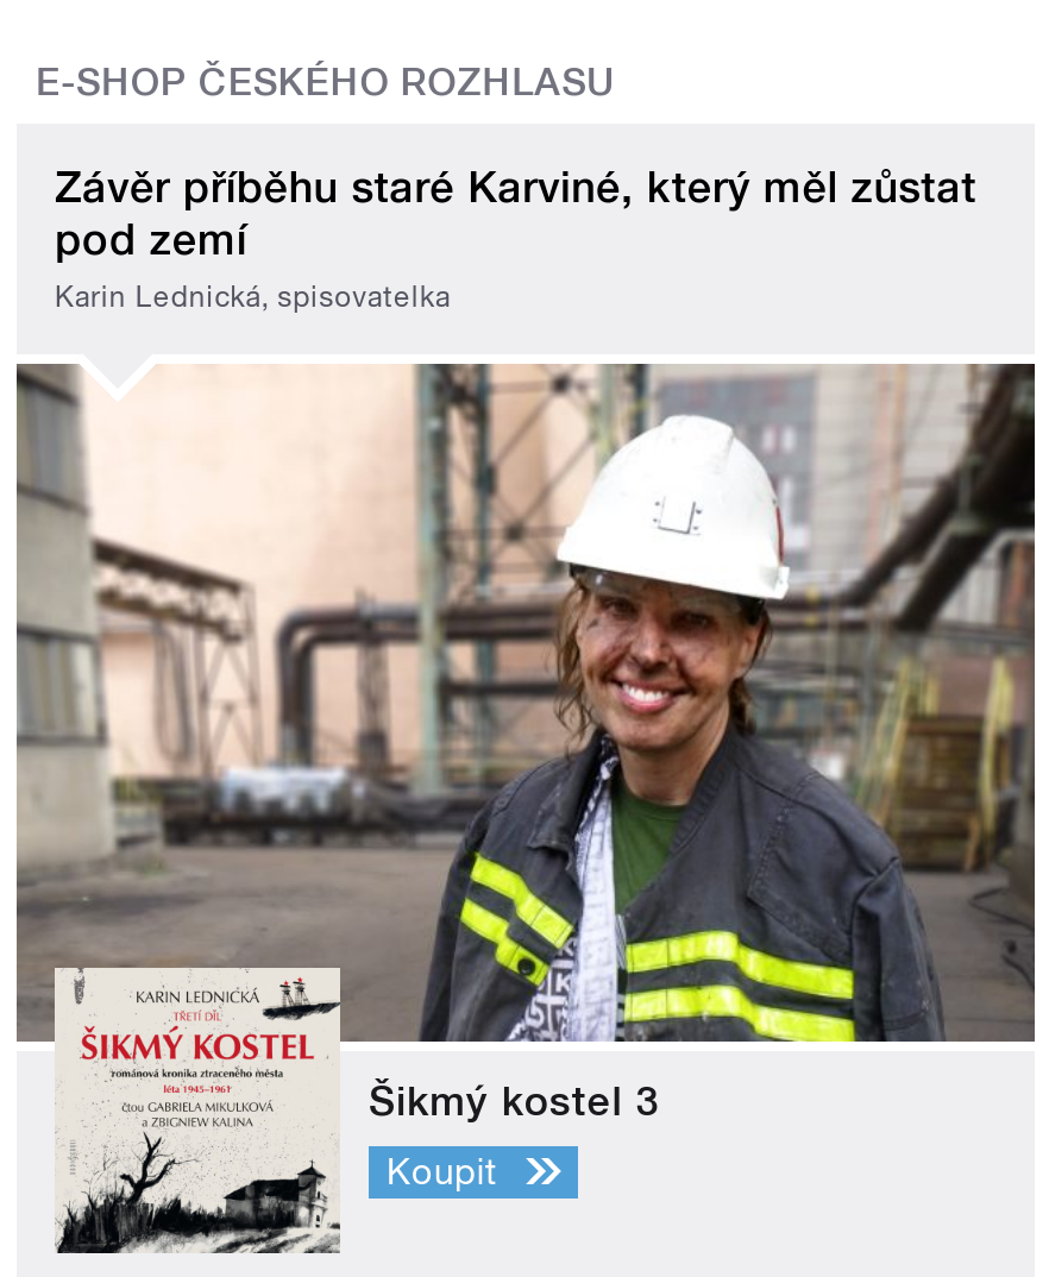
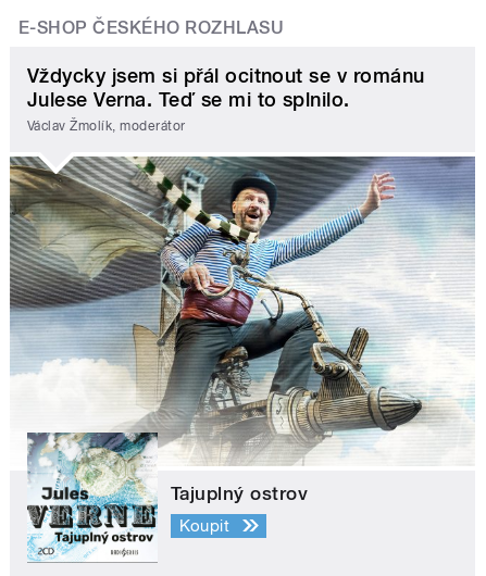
[55,162,977,313] Závěr příběhu staré Karviné, který měl zůstat | pod zemí | Karin Lednická, spisovatelka -> [27,64,425,133] Vždycky jsem si přál ocitnout se v románu | Julese Verna. Teď se mi to splnilo. | Václav Žmolík, moderátor
[14,361,1037,1256] [image] | Šikmý kostel 3 -> [10,155,476,563] [image] | Tajuplný ostrov

